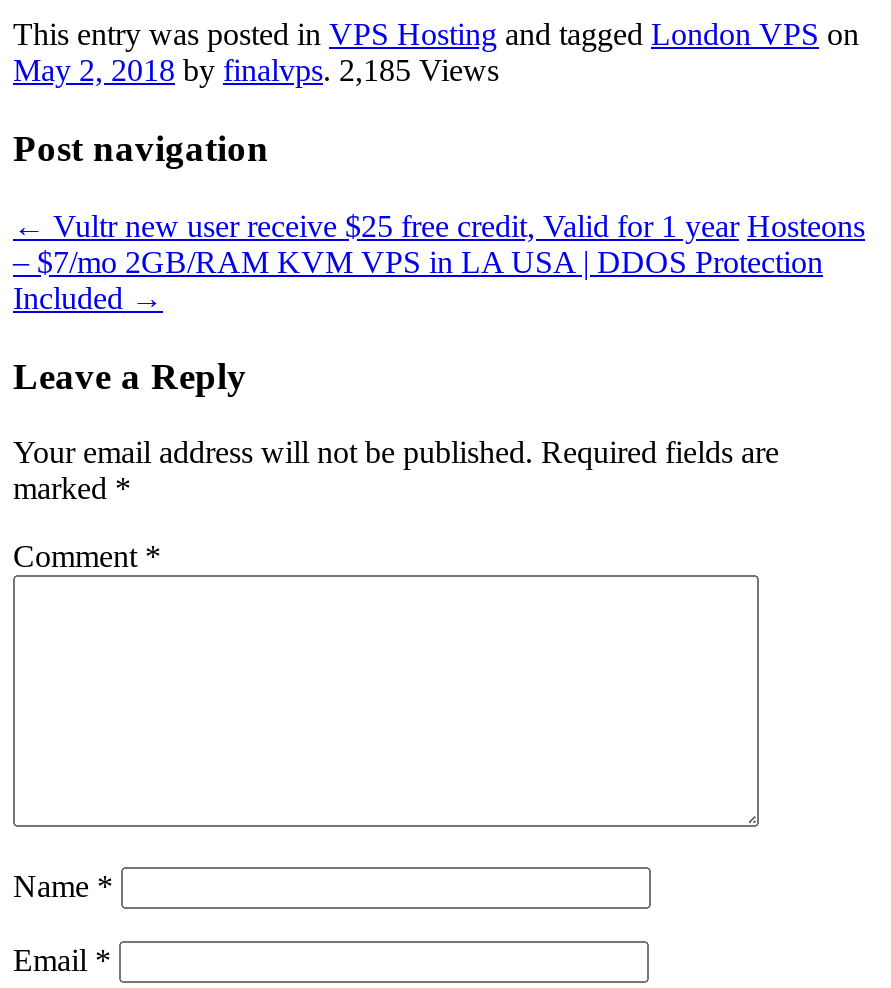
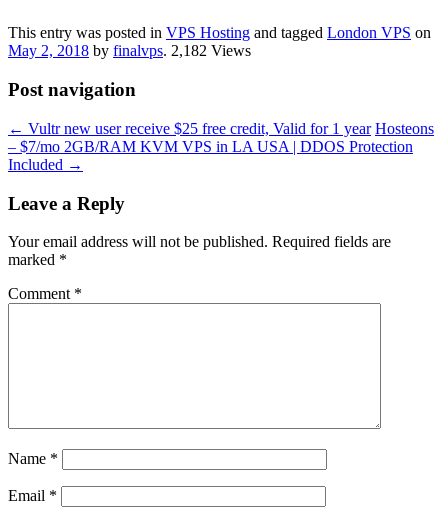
[13,54,499,88] May 2, 2018 by finalvps. 2,185 Views -> [8,42,251,59] May 2, 2018 by finalvps. 2,182 Views

